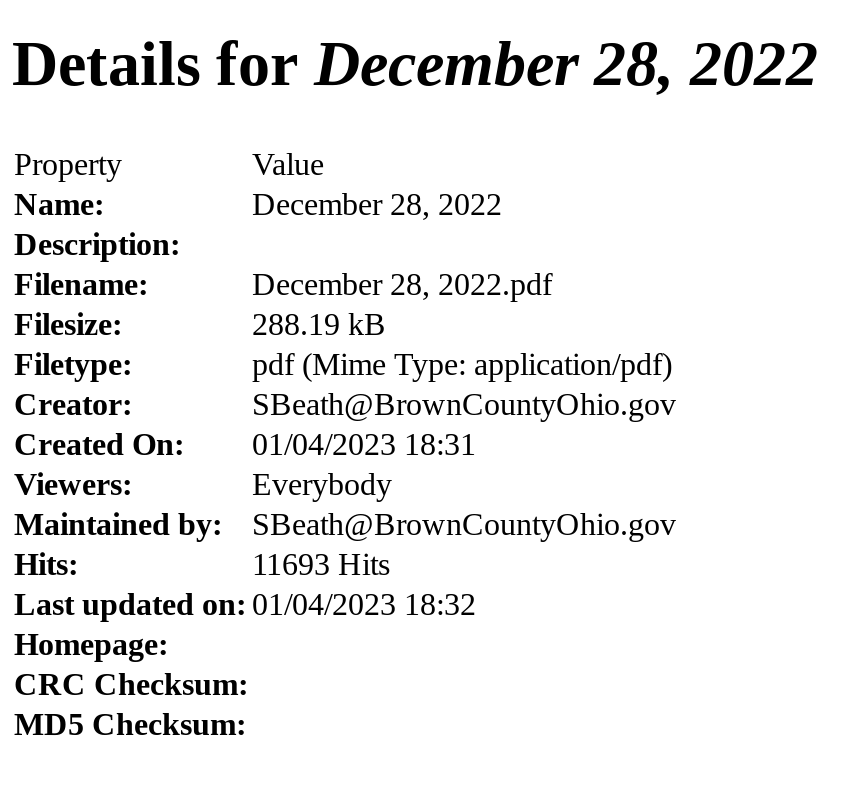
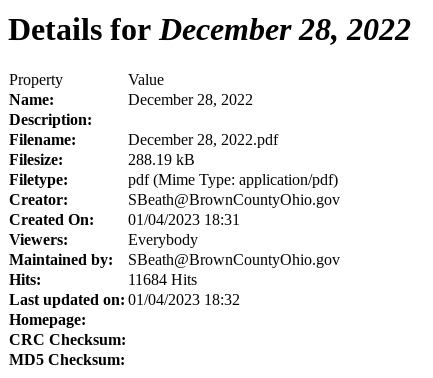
[252,547,390,581] 11693 Hits -> [128,271,197,288] 11684 Hits

